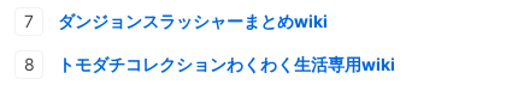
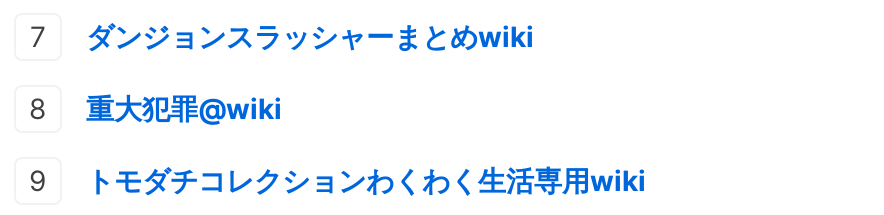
none -> [86,90,282,124] 重大犯罪@wiki

